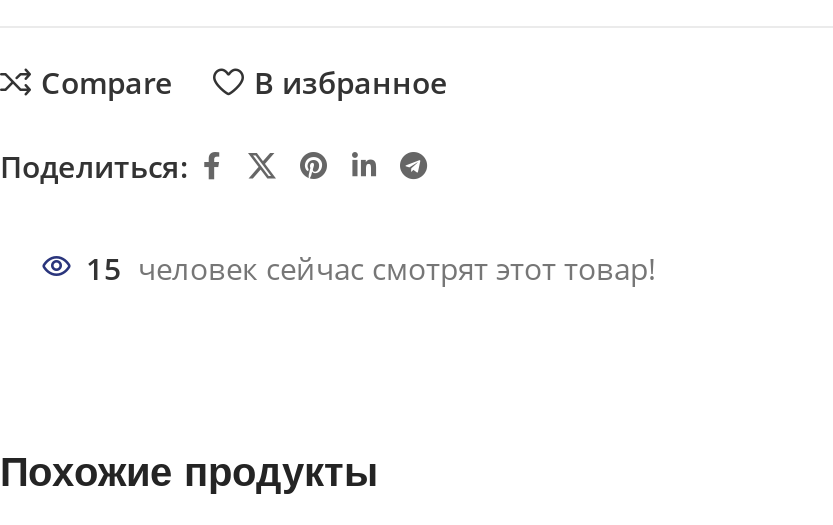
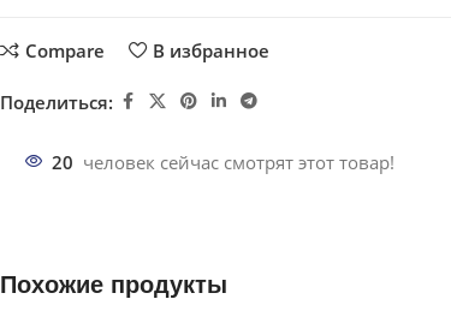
[86,248,656,288] 15 человек сейчас смотрят этот товар! -> [52,151,394,175] 20 человек сейчас смотрят этот товар!

